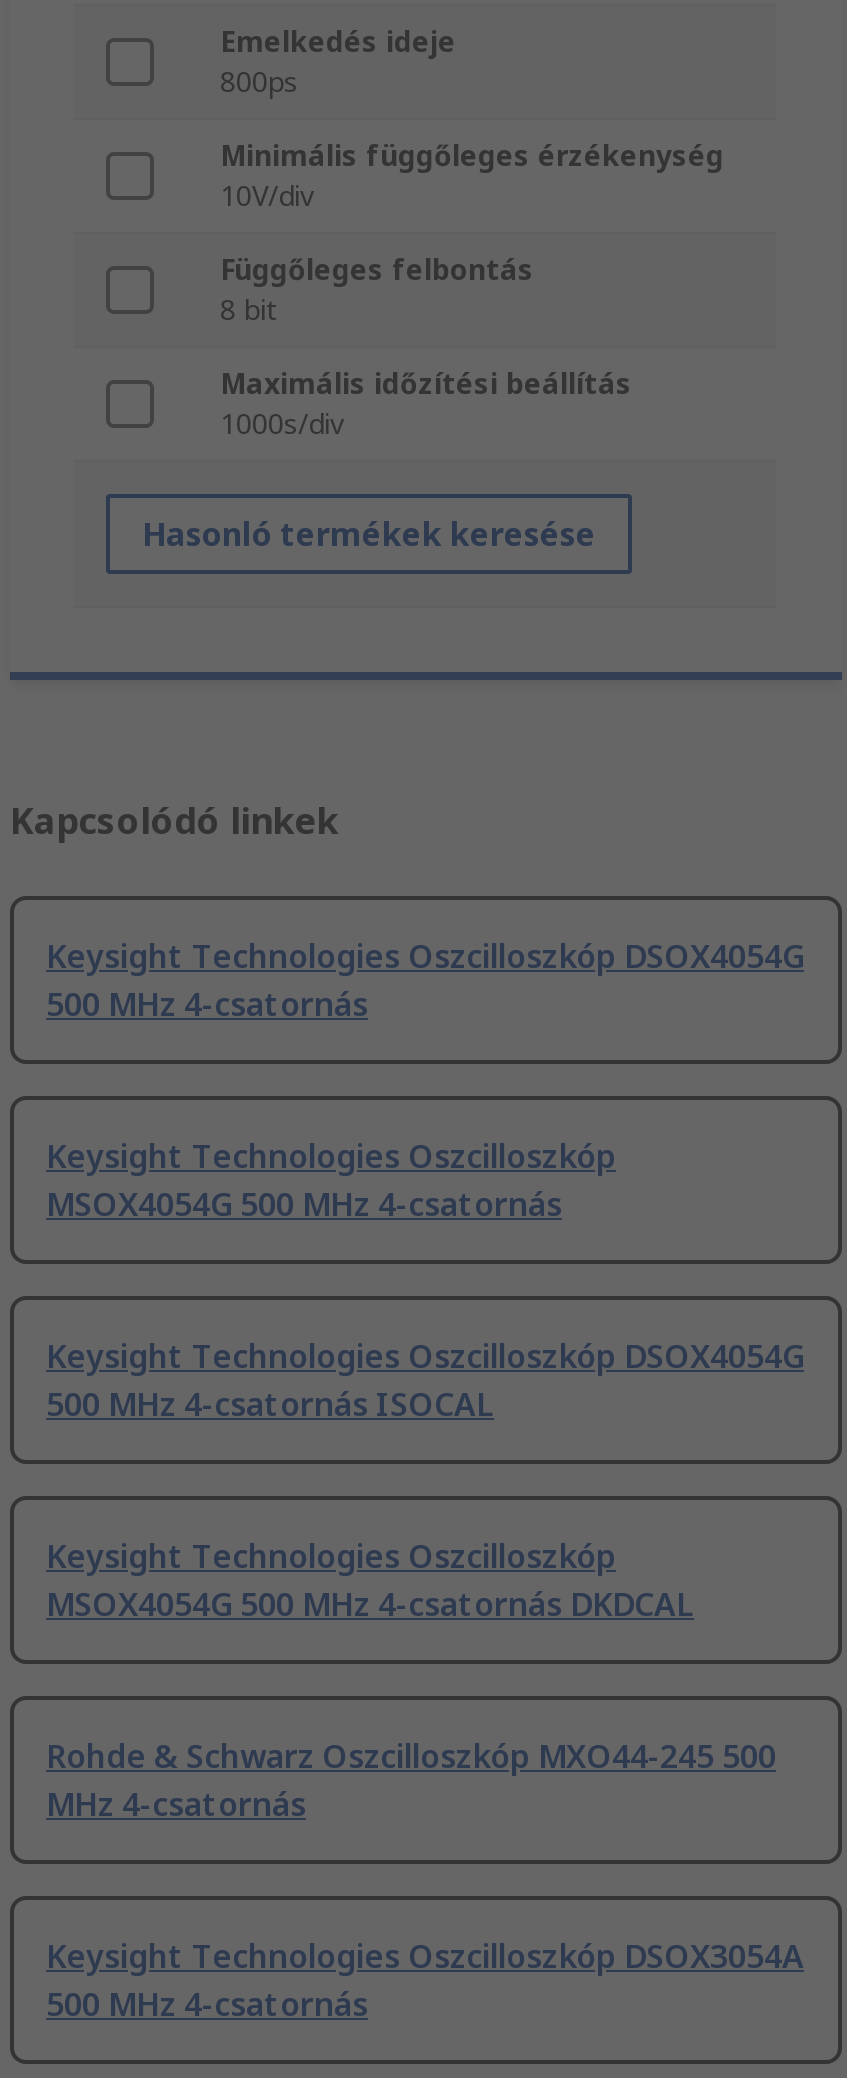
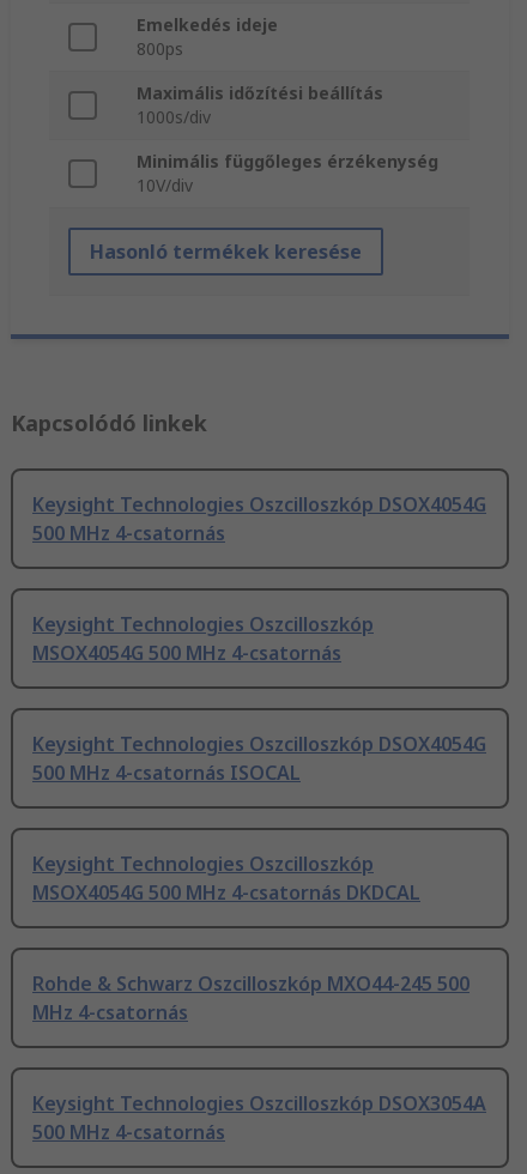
moved [220,137,724,215] -> [137,150,438,197]: Minimális függőleges érzékenység | 10V/div
[220,251,534,329] Függőleges felbontás | 8 bit -> none
moved [220,365,632,443] -> [137,82,383,129]: Maximális időzítési beállítás | 1000s/div

